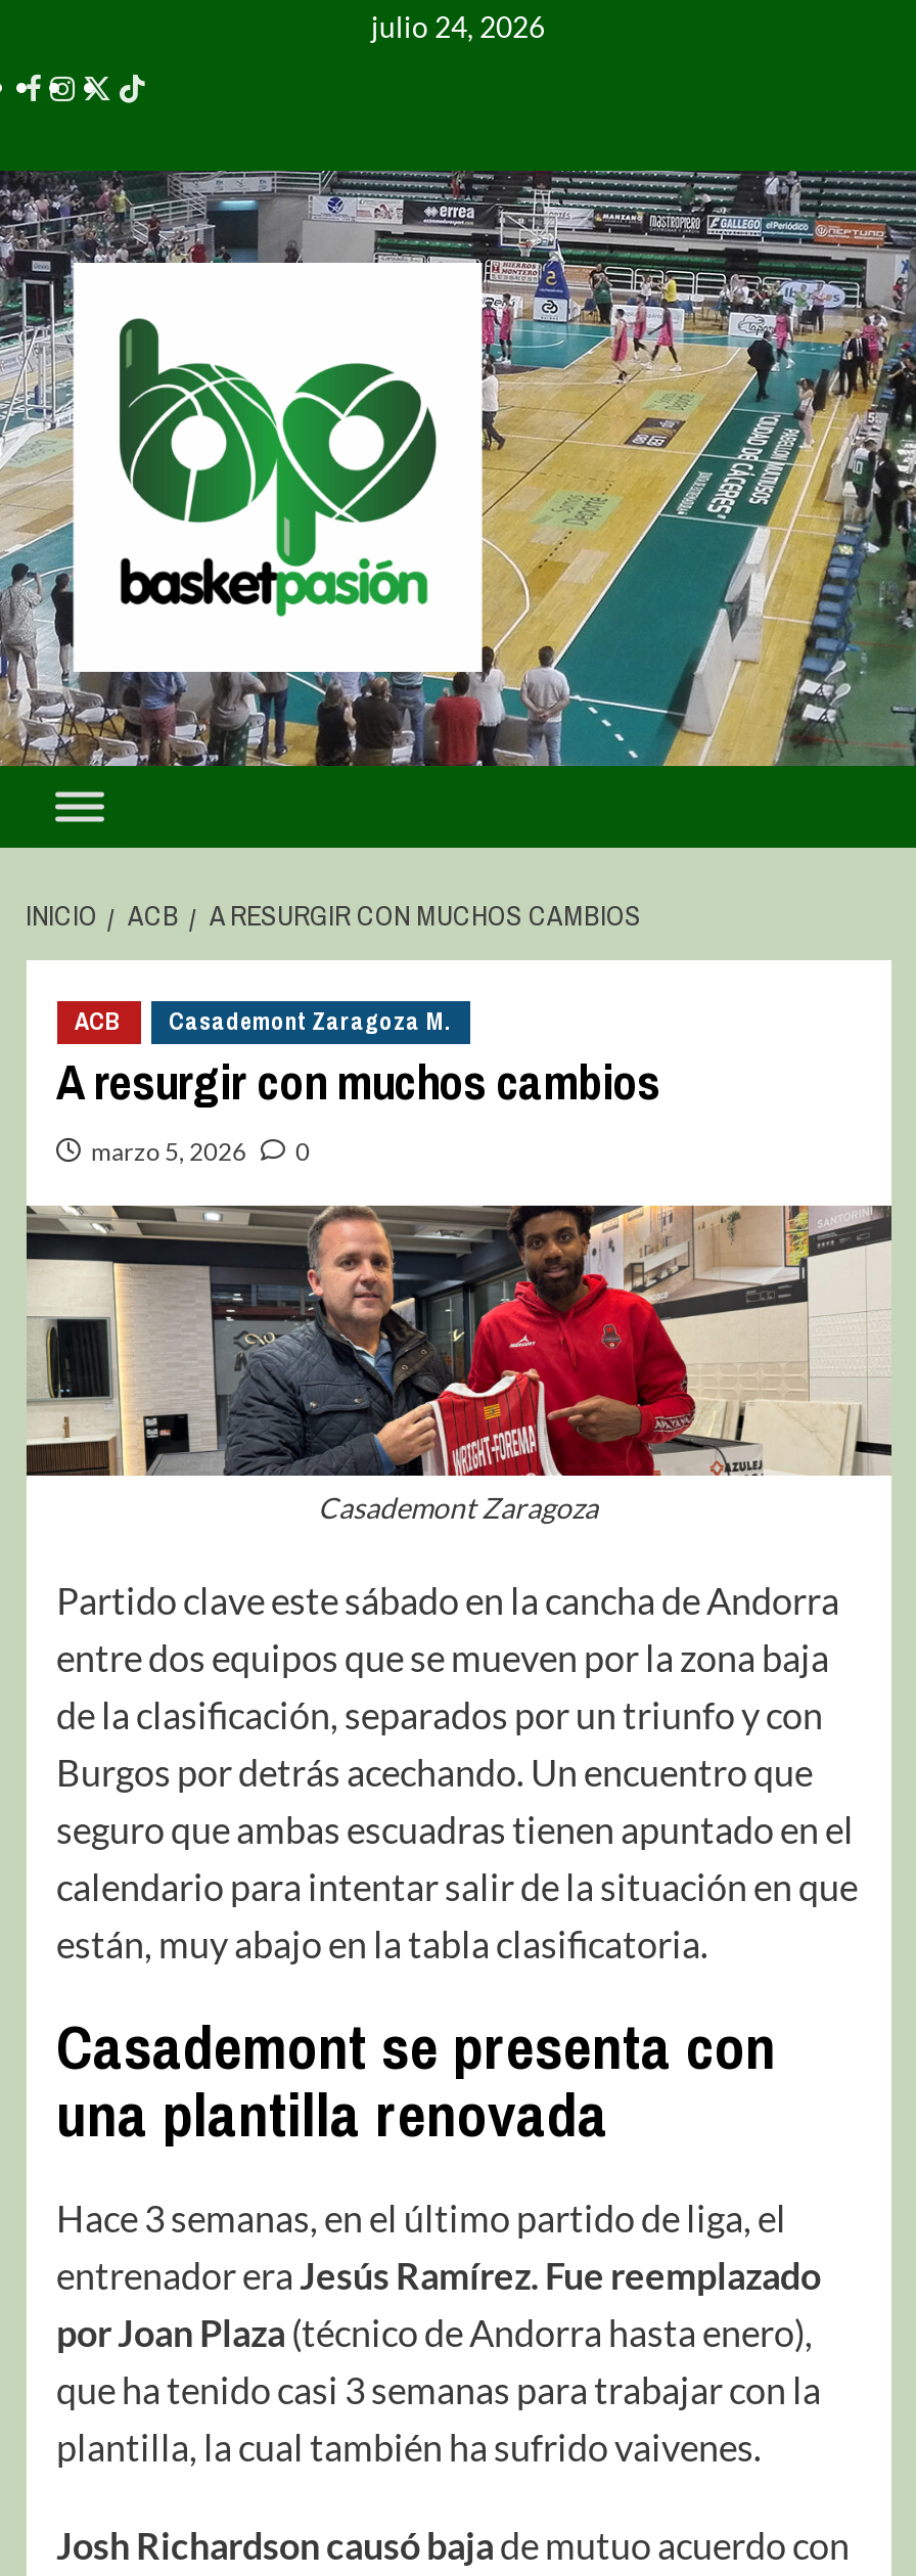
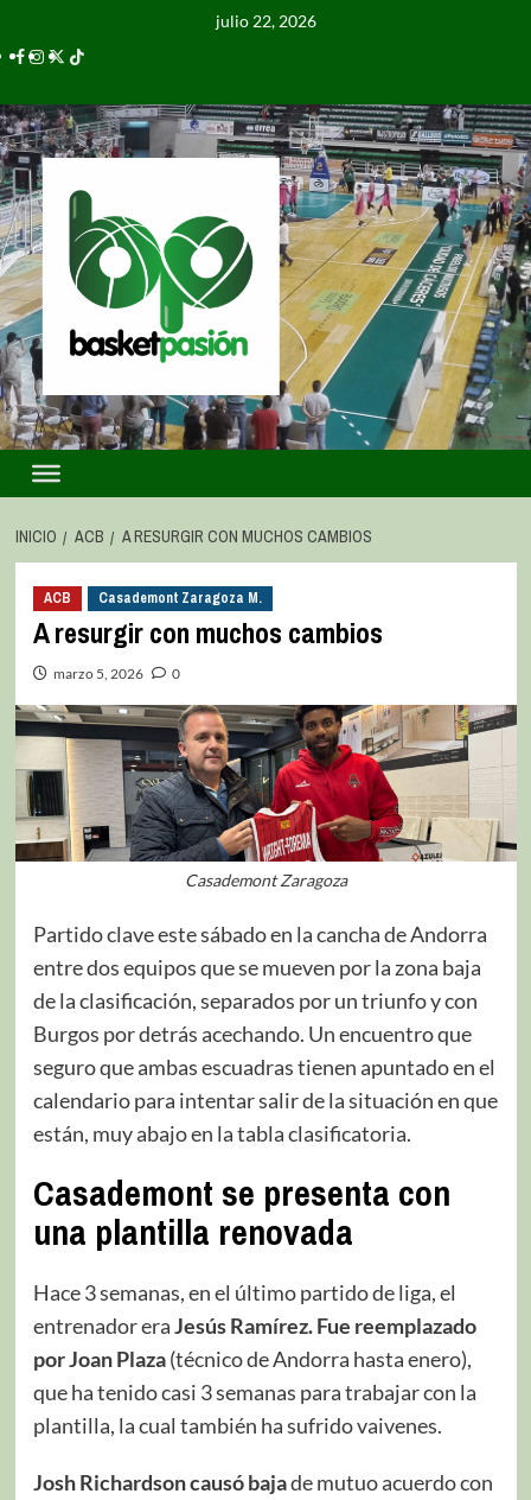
[371,9,545,44] julio 24, 2026 -> [215,11,316,31] julio 22, 2026

